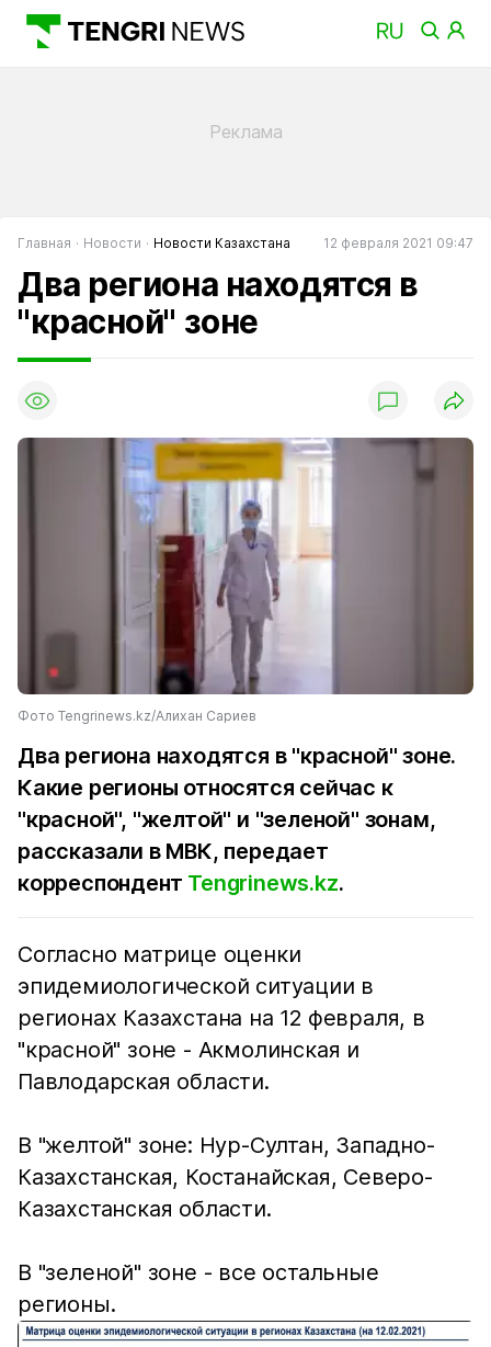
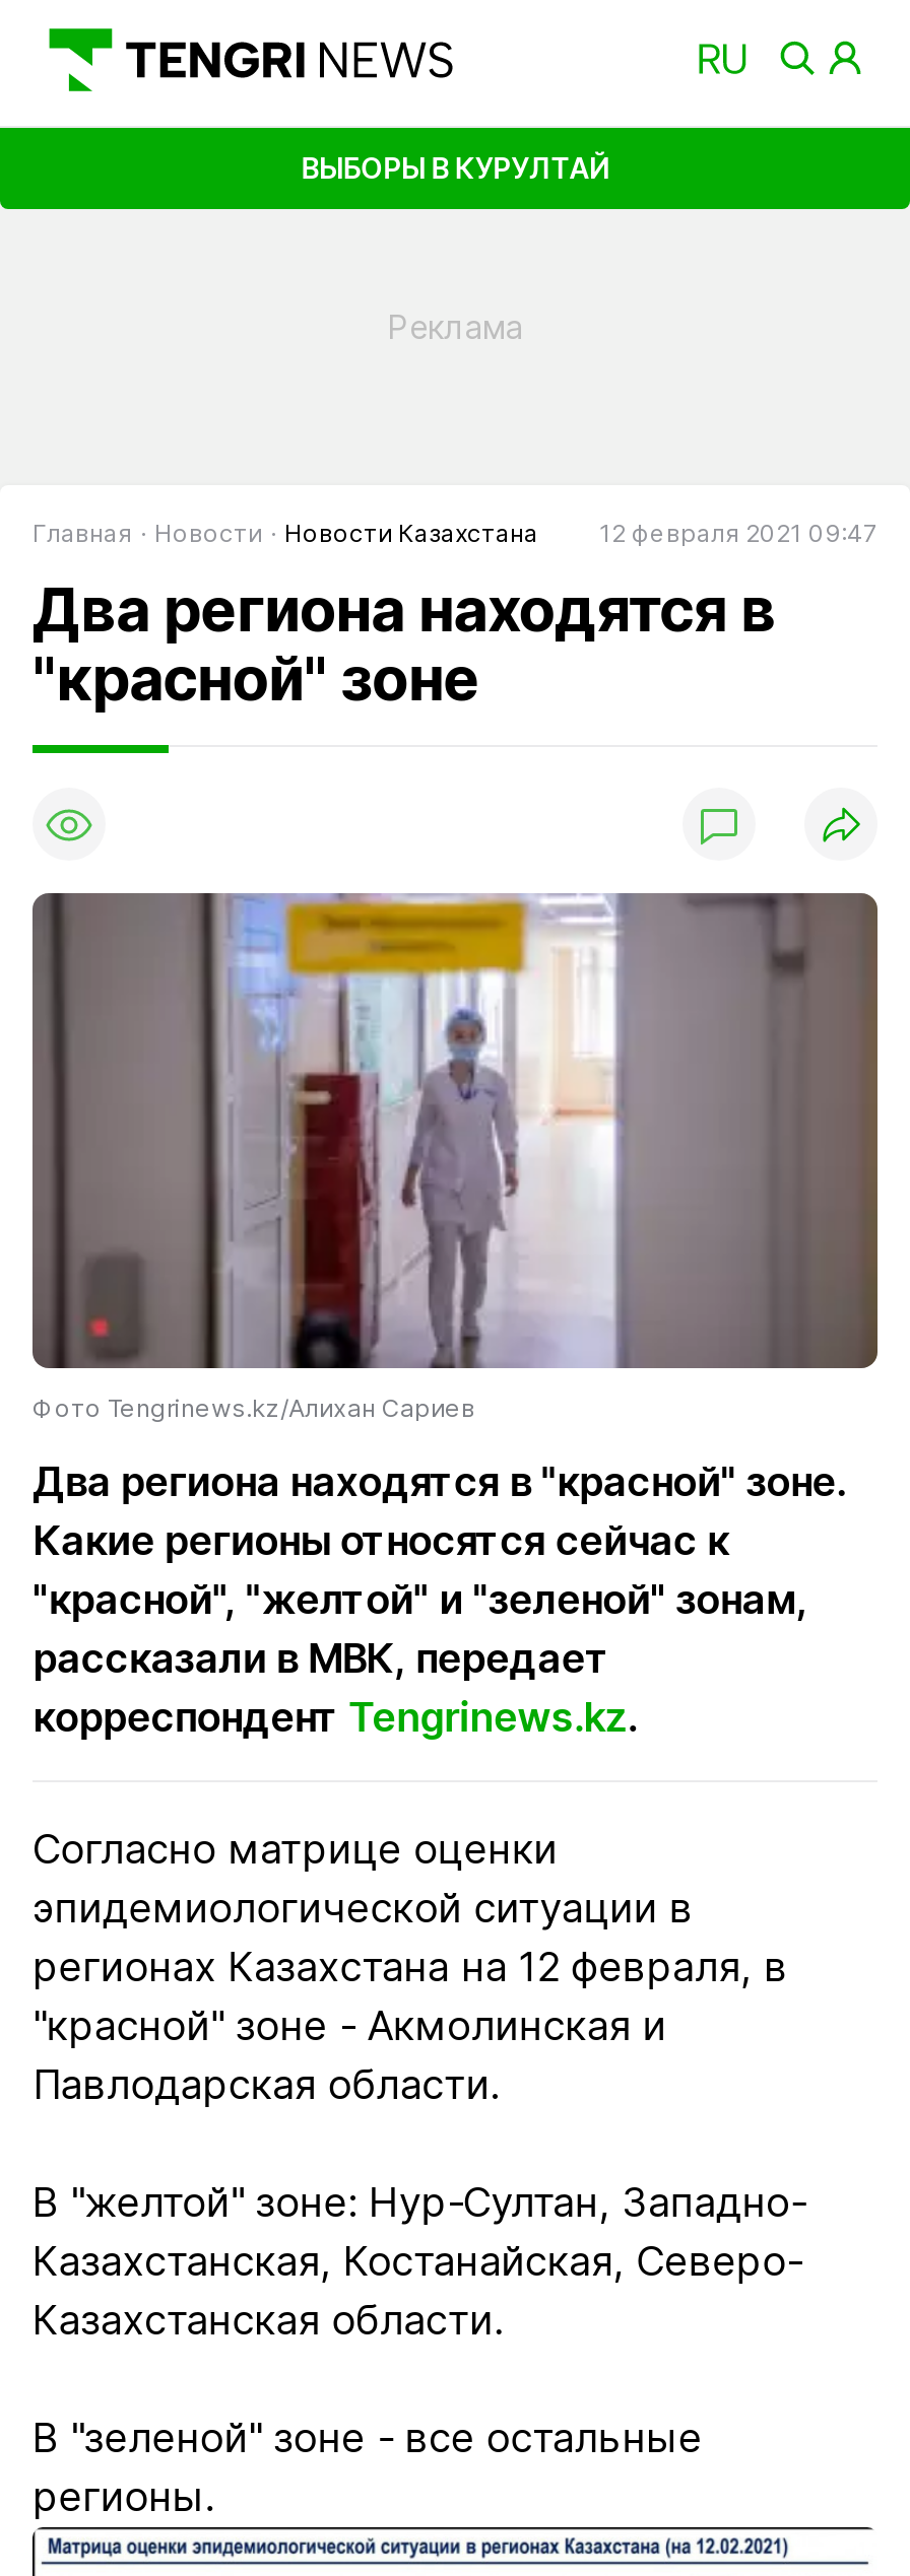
none -> [301,150,609,184] ВЫБОРЫ В КУРУЛТАЙ

